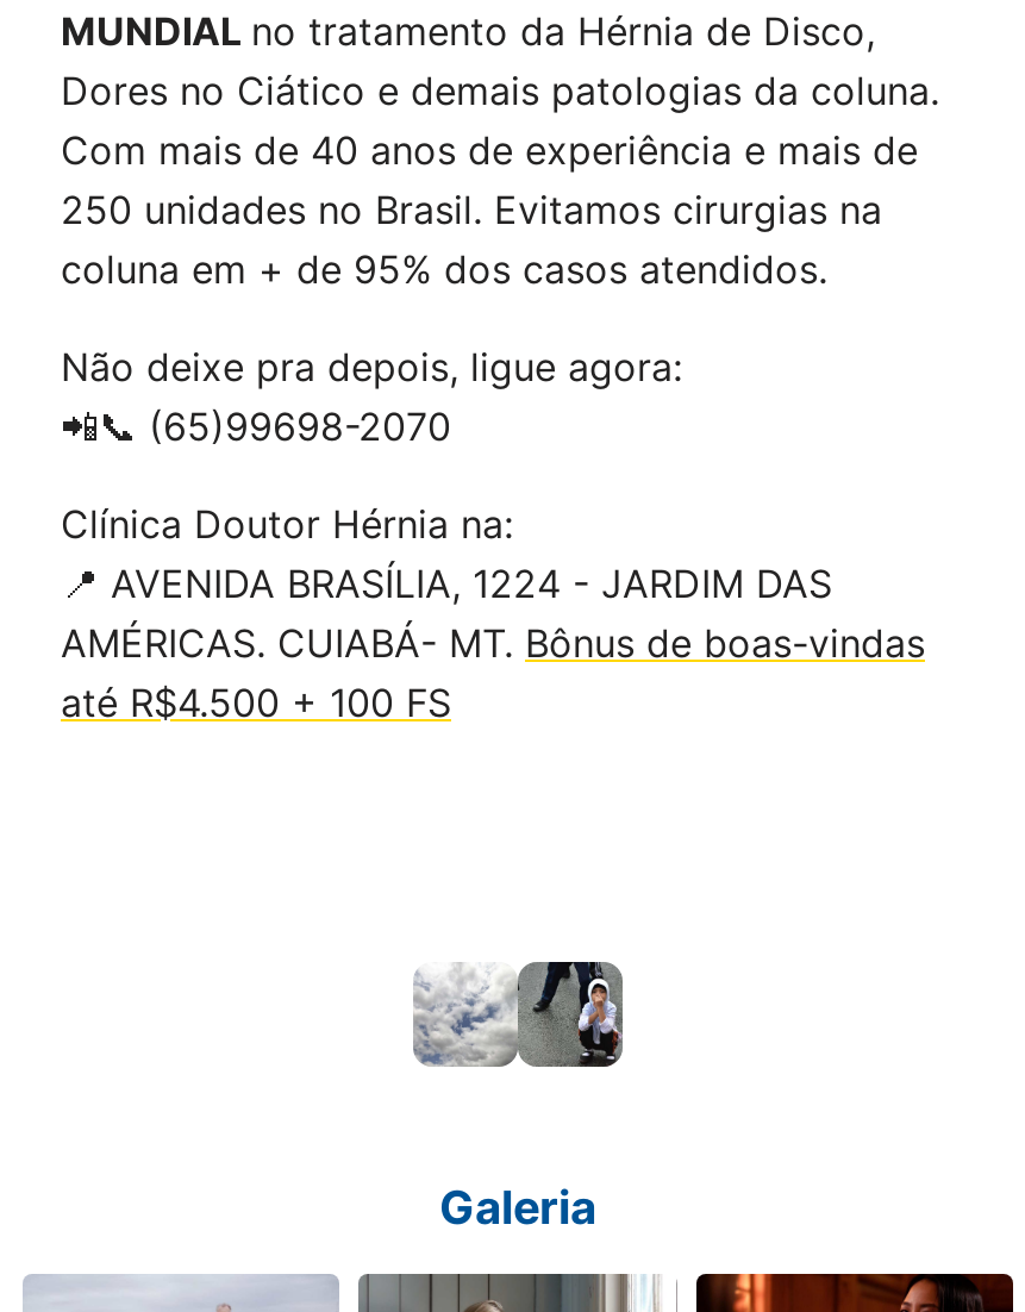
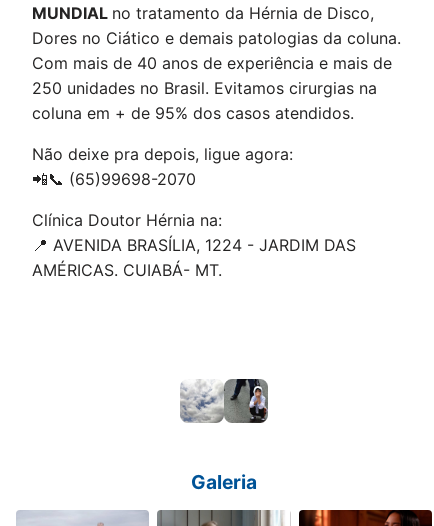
[61,619,925,726] AMÉRICAS. CUIABÁ- MT. Bônus de boas-vindas | até R$4.500 + 100 FS -> [32,260,222,280] AMÉRICAS. CUIABÁ- MT.

